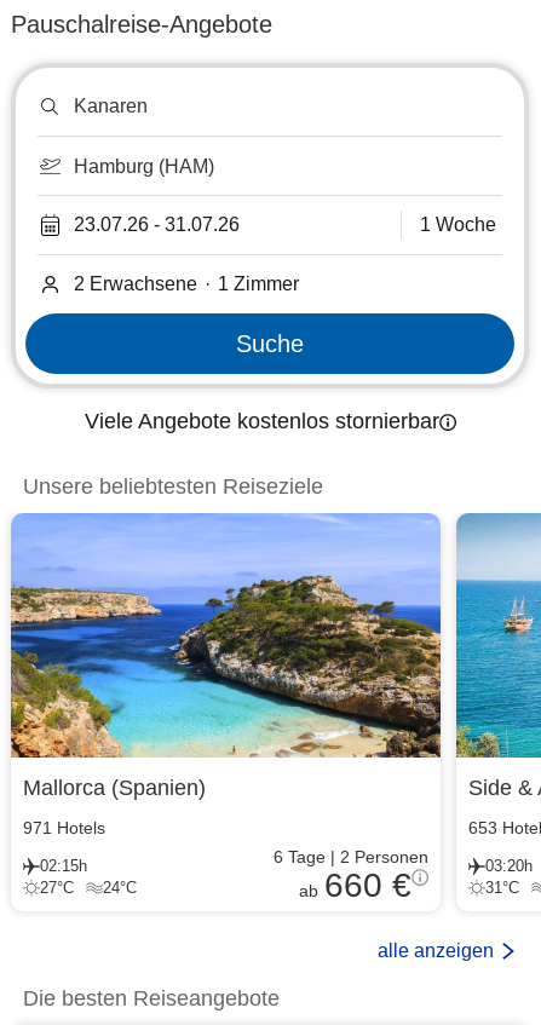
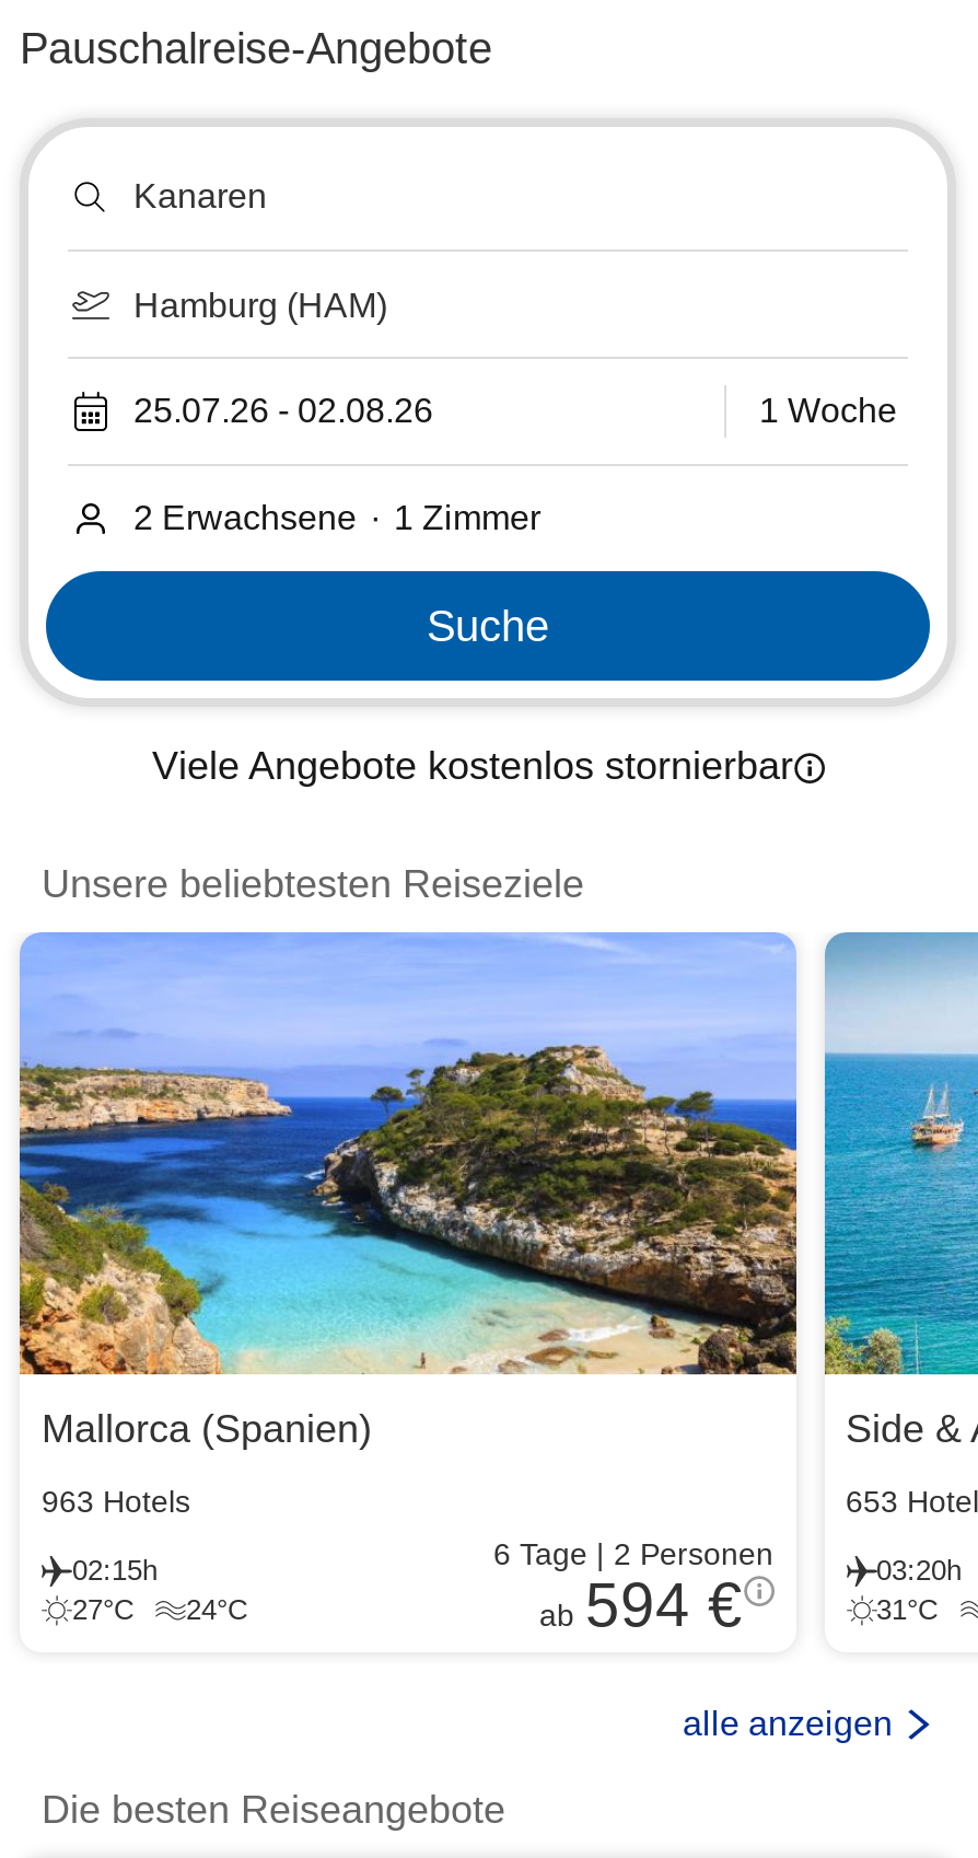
[74,214,240,235] 23.07.26 - 31.07.26 -> [133,392,433,429] 25.07.26 - 02.08.26
[23,818,105,837] 971 Hotels -> [42,1484,190,1519] 963 Hotels
[298,866,411,904] ab 660 € -> [539,1571,743,1639] ab 594 €

